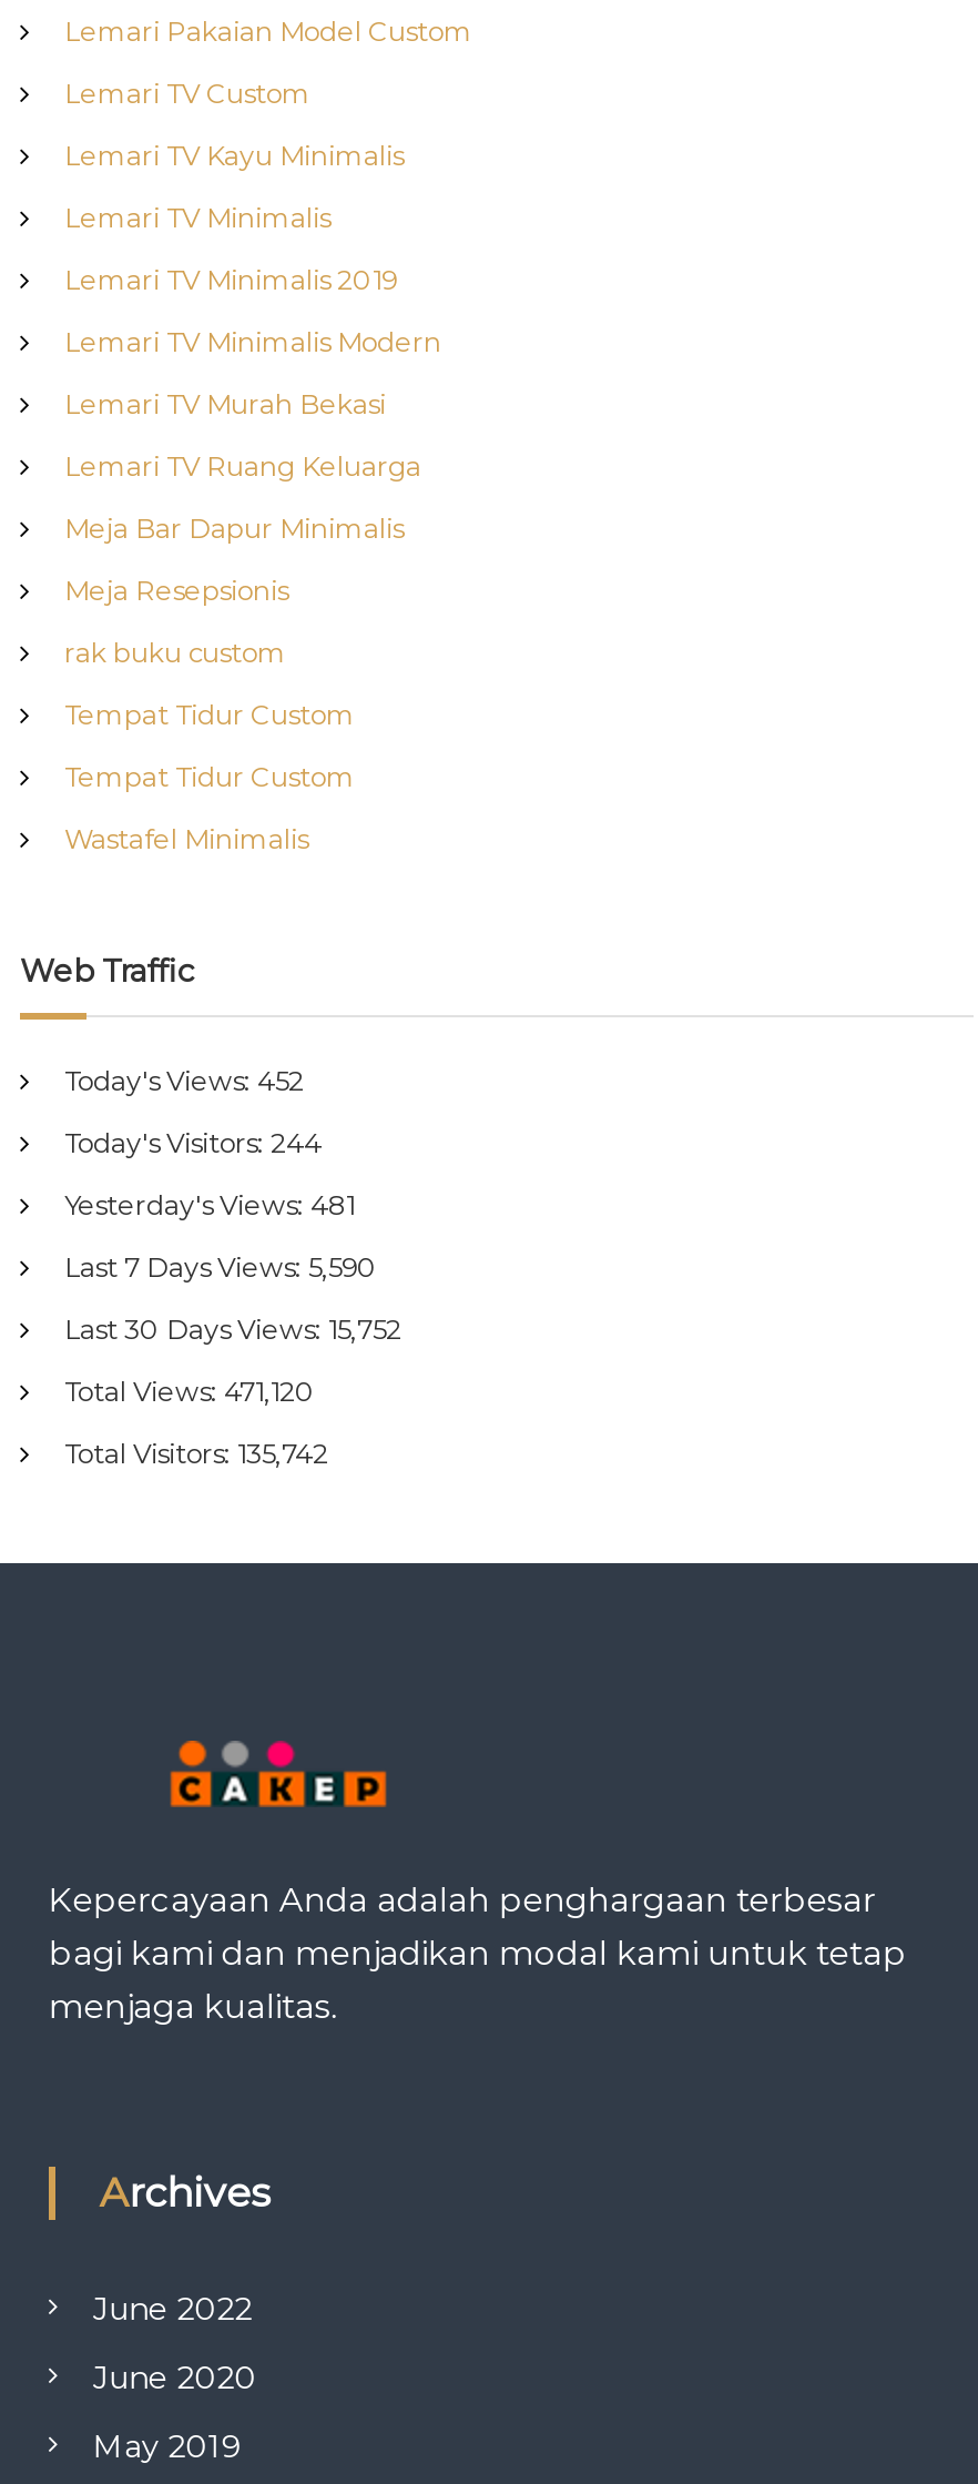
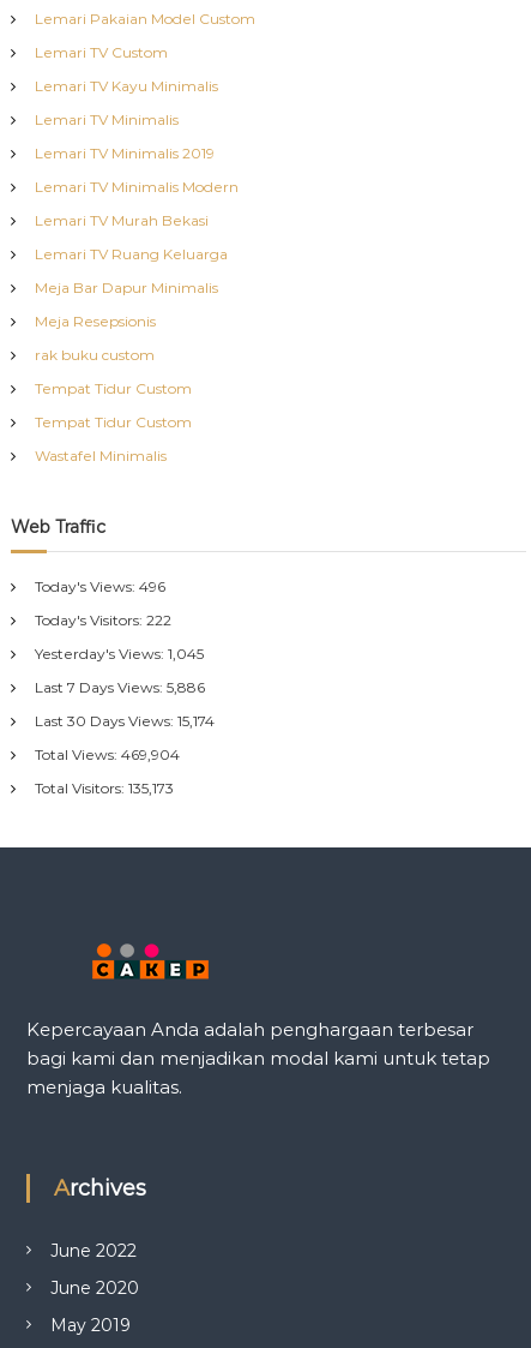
[64,1064,304,1097] Today's Views: 452 -> [35,577,165,595] Today's Views: 496
[64,1126,322,1160] Today's Visitors: 244 -> [35,611,171,629] Today's Visitors: 222
[64,1188,355,1222] Yesterday's Views: 481 -> [35,645,204,663] Yesterday's Views: 1,045
[64,1251,377,1284] Last 7 Days Views: 5,590 -> [35,678,205,696] Last 7 Days Views: 5,886
[64,1313,401,1346] Last 30 Days Views: 15,752 -> [35,712,215,730] Last 30 Days Views: 15,174
[64,1375,315,1408] Total Views: 471,120 -> [35,746,180,764] Total Views: 469,904
[64,1437,328,1470] Total Visitors: 135,742 -> [35,779,174,797] Total Visitors: 135,173

